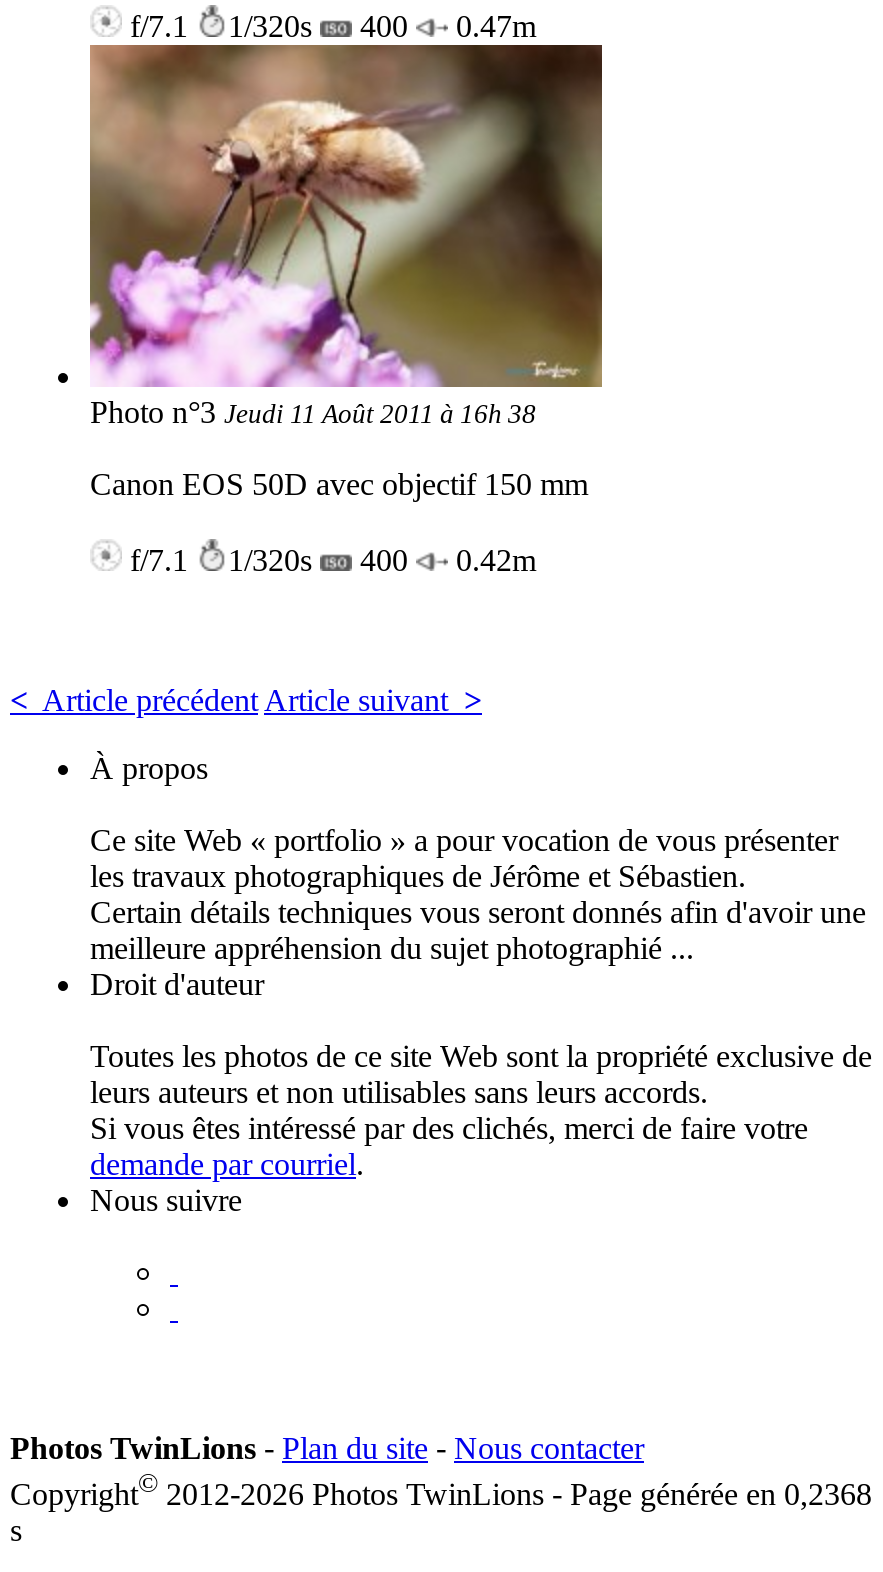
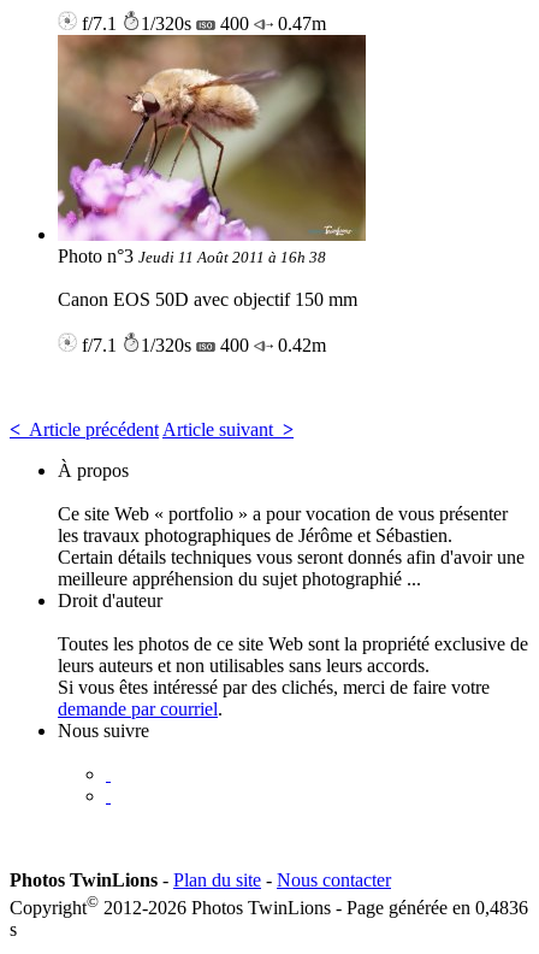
[10,1467,872,1510] Copyright© 2012-2026 Photos TwinLions - Page générée en 0,2368 -> [10,892,528,917] Copyright© 2012-2026 Photos TwinLions - Page générée en 0,4836

